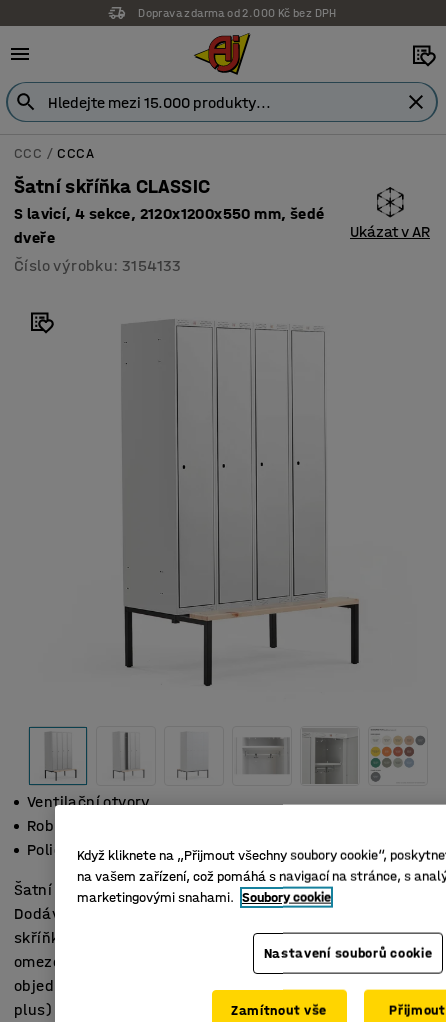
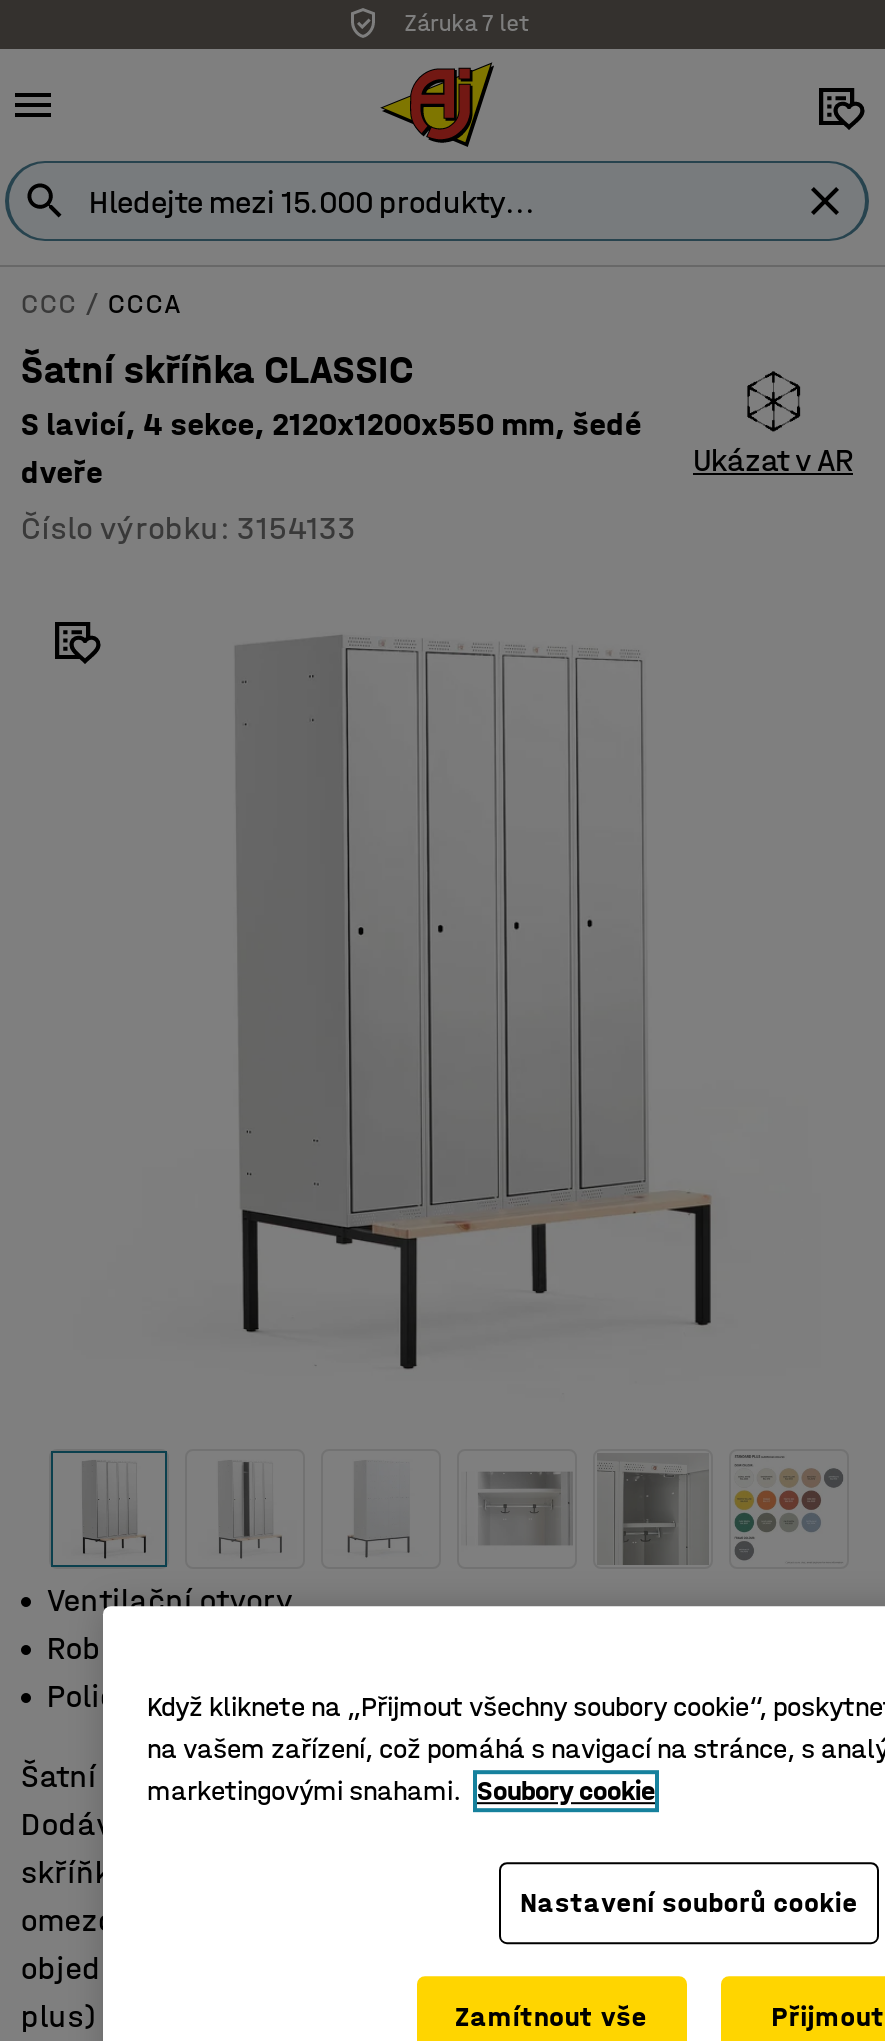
[138,6,336,20] Doprava zdarma od 2.000 Kč bez DPH -> [404,9,530,37] Záruka 7 let

